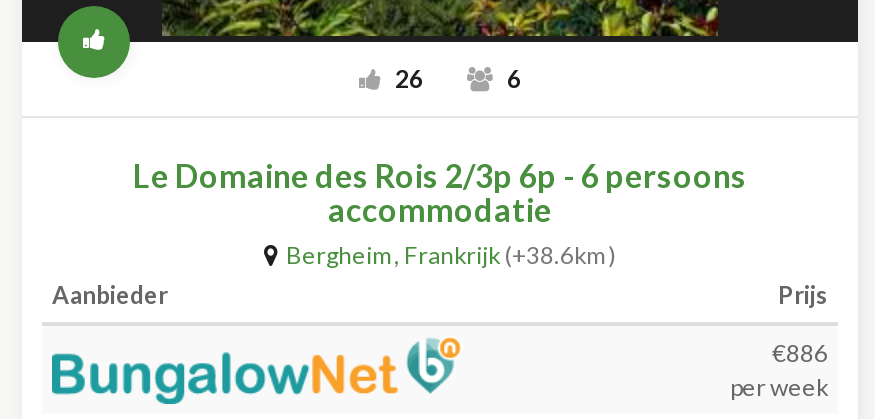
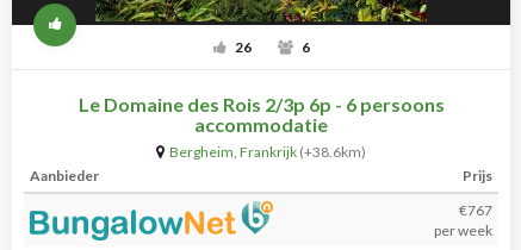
[772,338,828,368] €886 -> [459,201,492,219] €767

